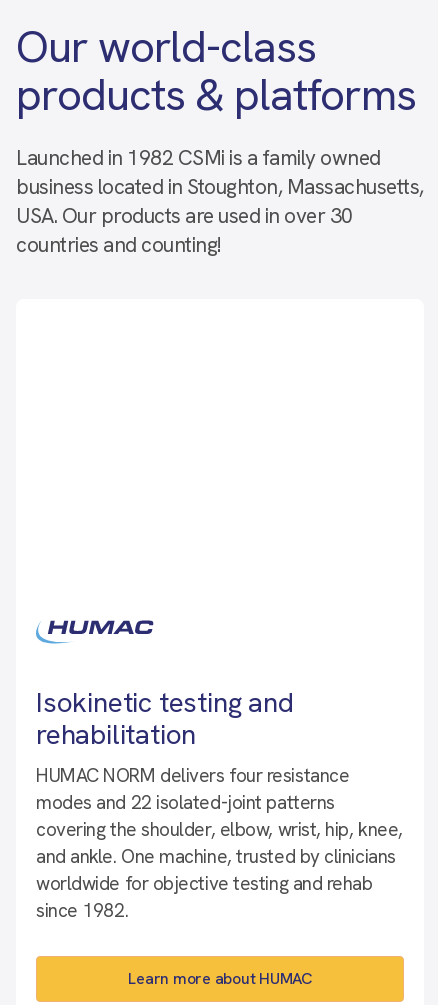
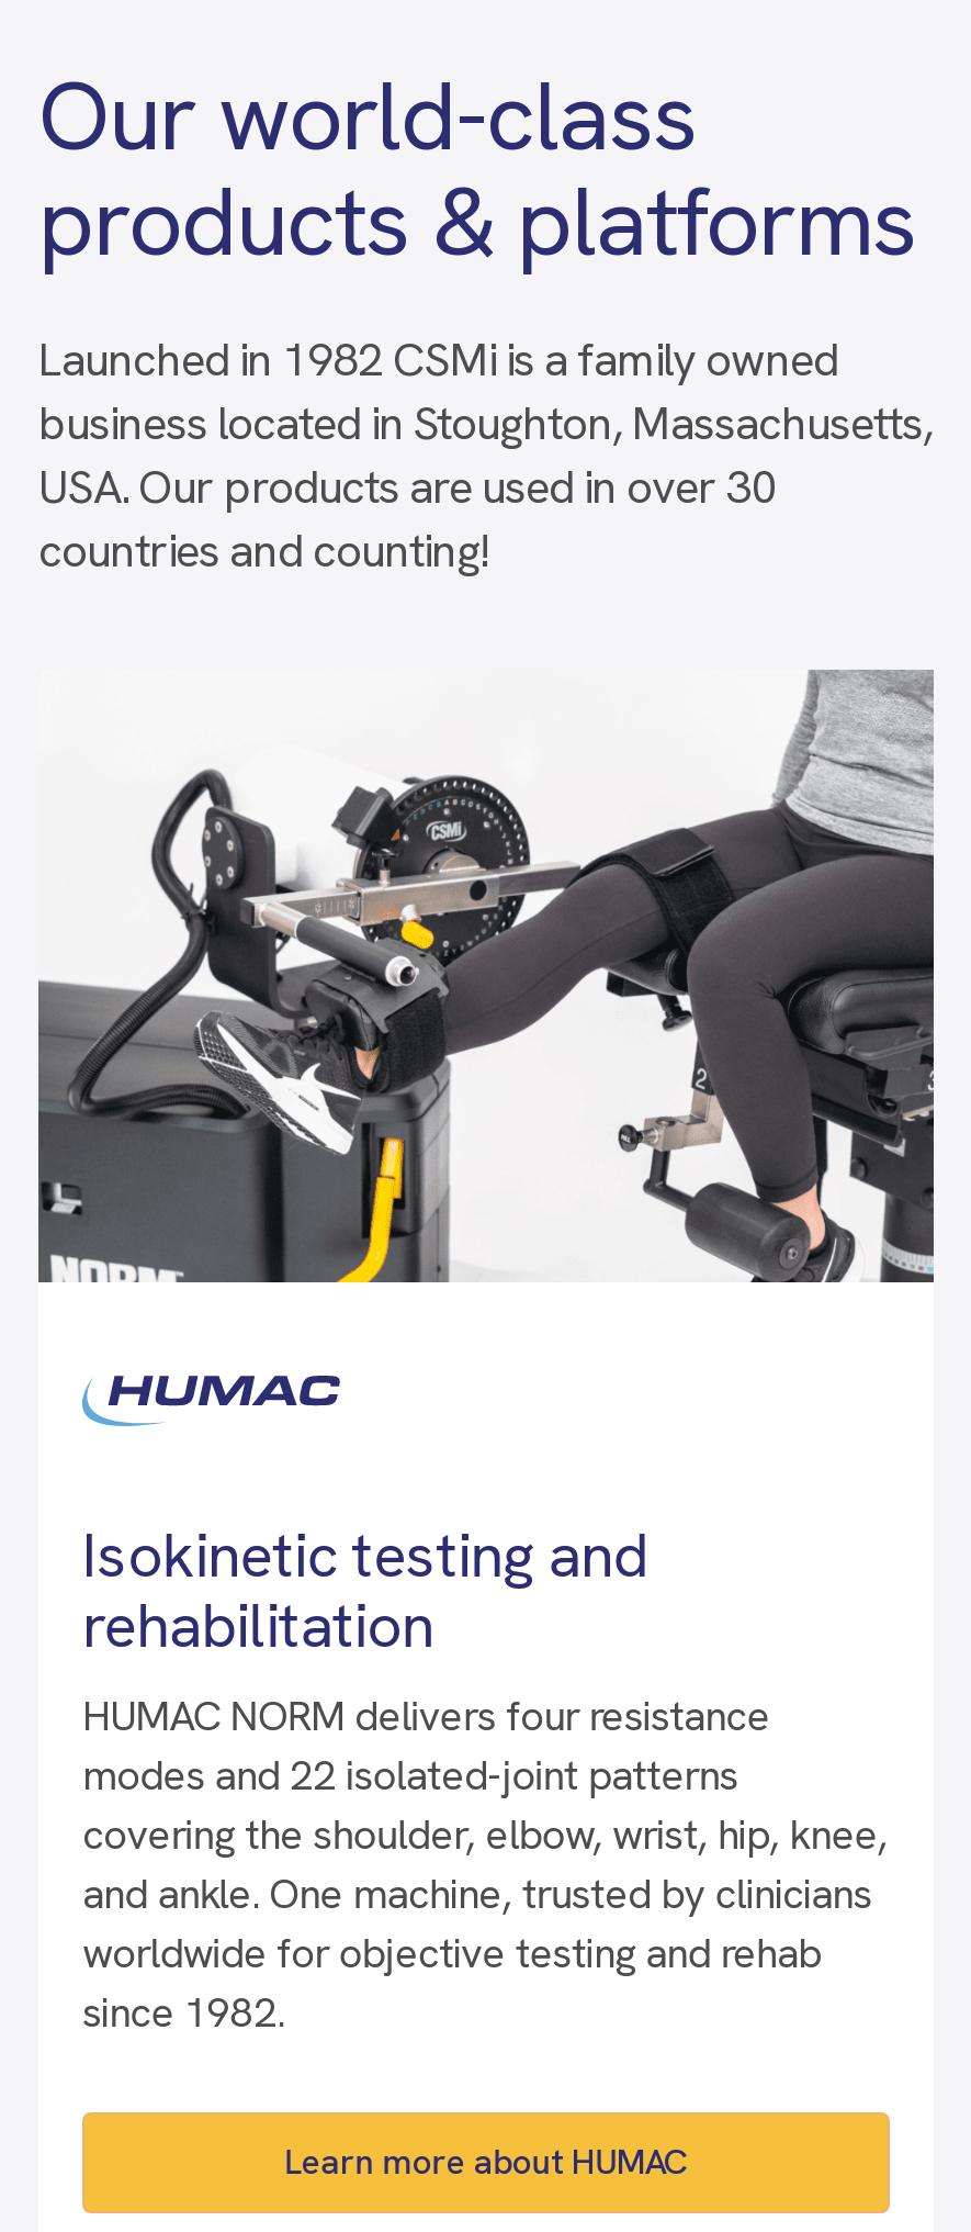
none -> [36,669,936,1286] [image]

